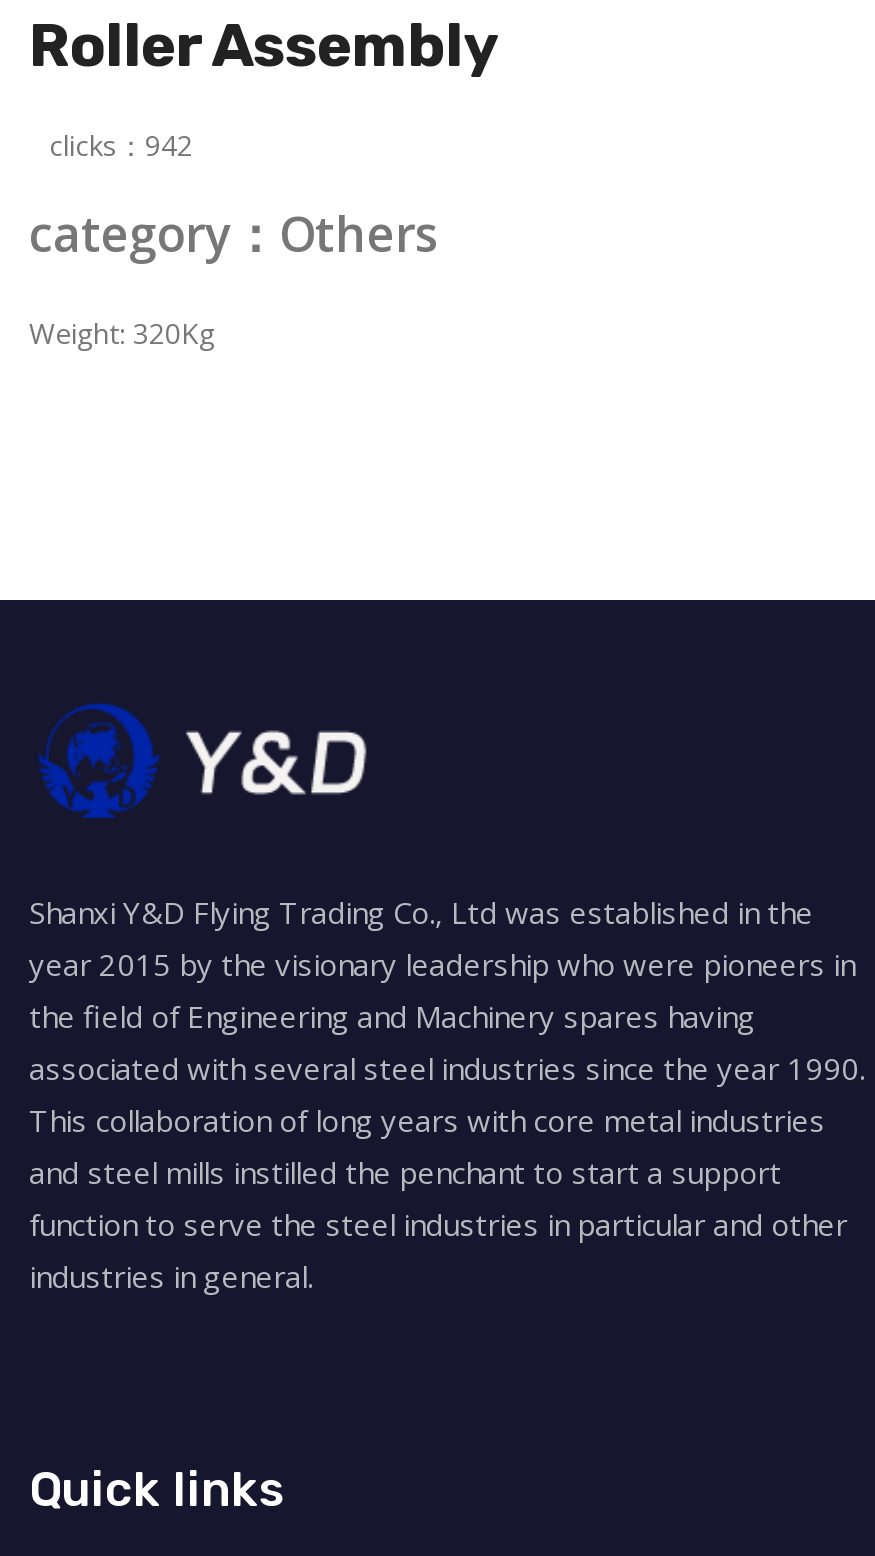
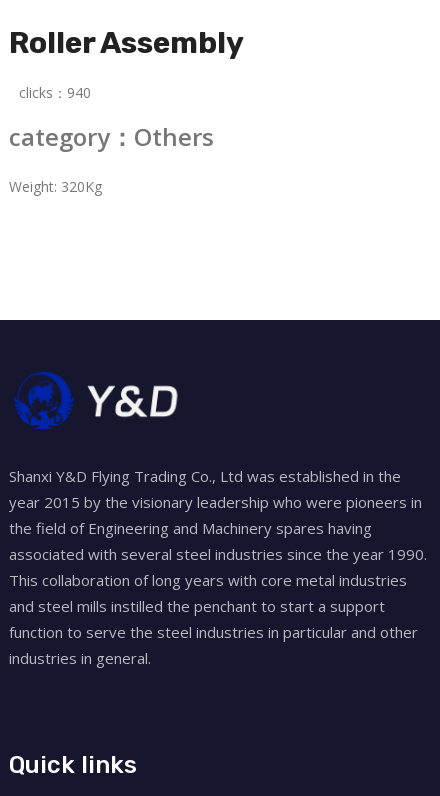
[49,125,193,163] clicks：942 -> [19,83,91,102] clicks：940

